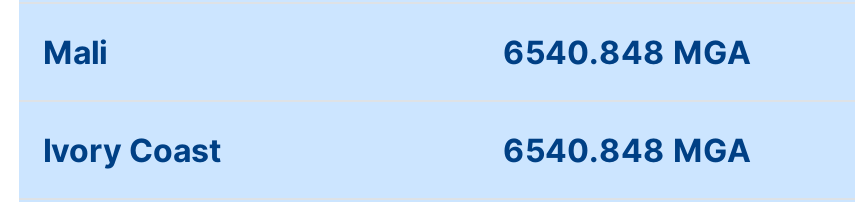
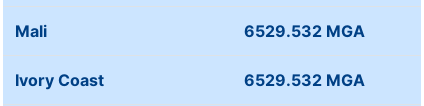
[503,32,751,72] 6540.848 MGA -> [244,21,365,41] 6529.532 MGA
[503,130,751,170] 6540.848 MGA -> [244,70,365,90] 6529.532 MGA

